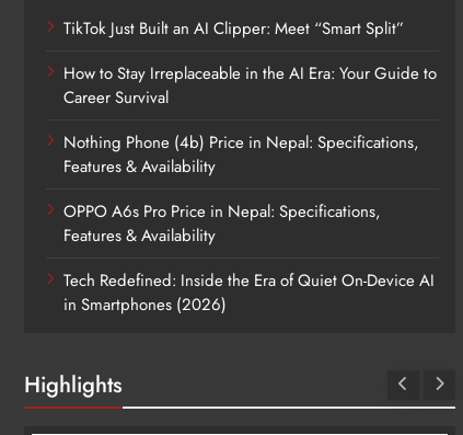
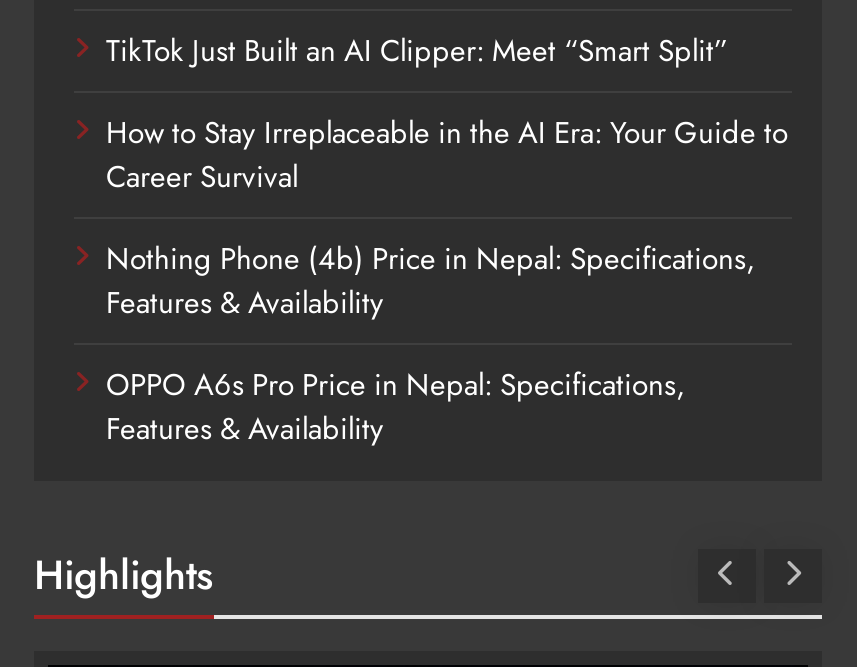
[63,269,435,317] Tech Redefined: Inside the Era of Quiet On-Device AI | in Smartphones (2026) -> none

